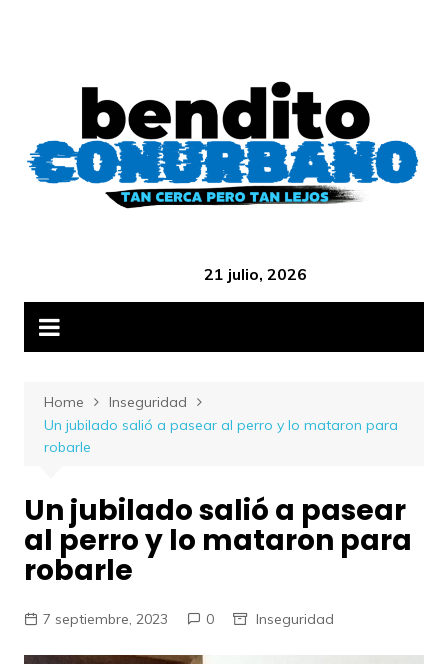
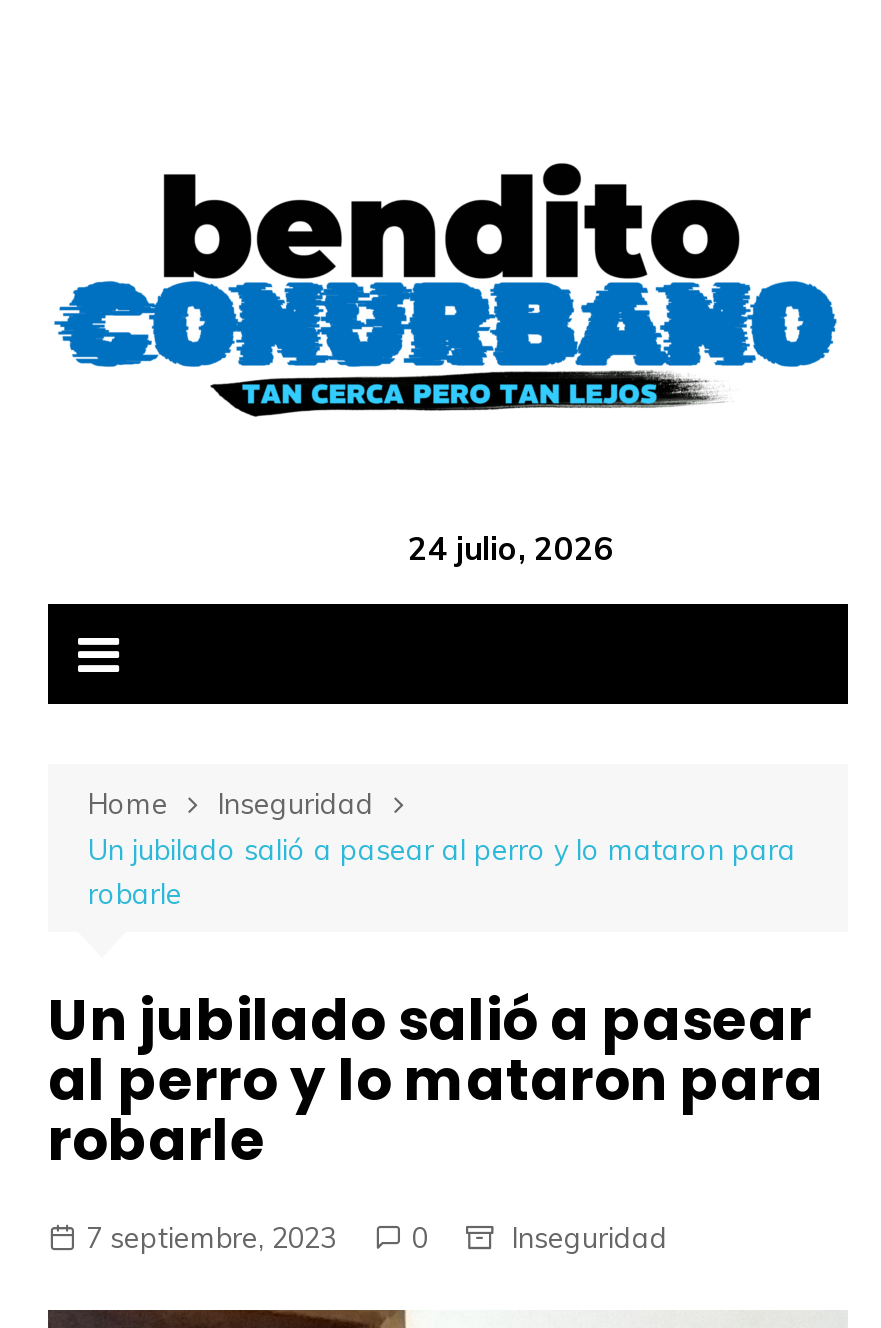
[204,264,307,284] 21 julio, 2026 -> [408,528,614,568] 24 julio, 2026

